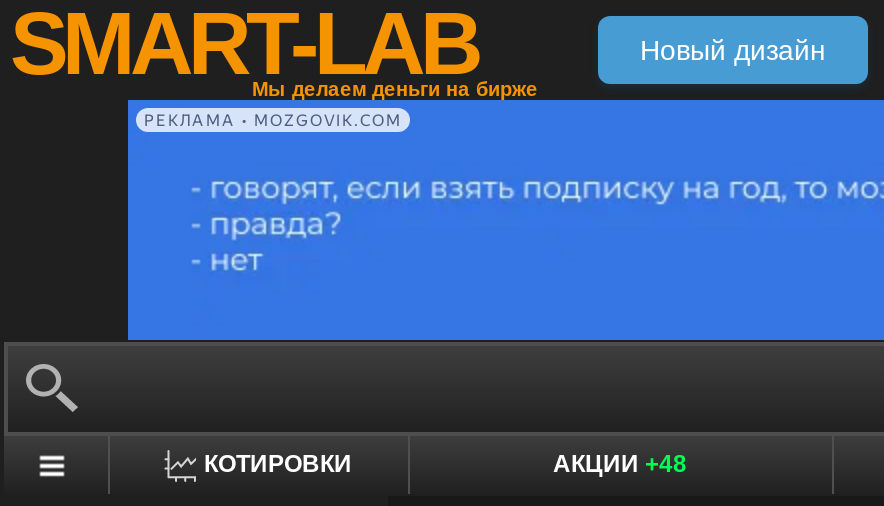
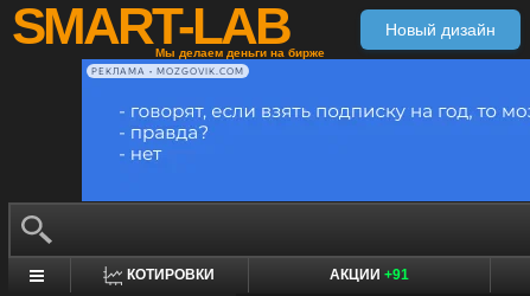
[553,451,687,479] АКЦИИ +48 -> [329,267,408,283] АКЦИИ +91

